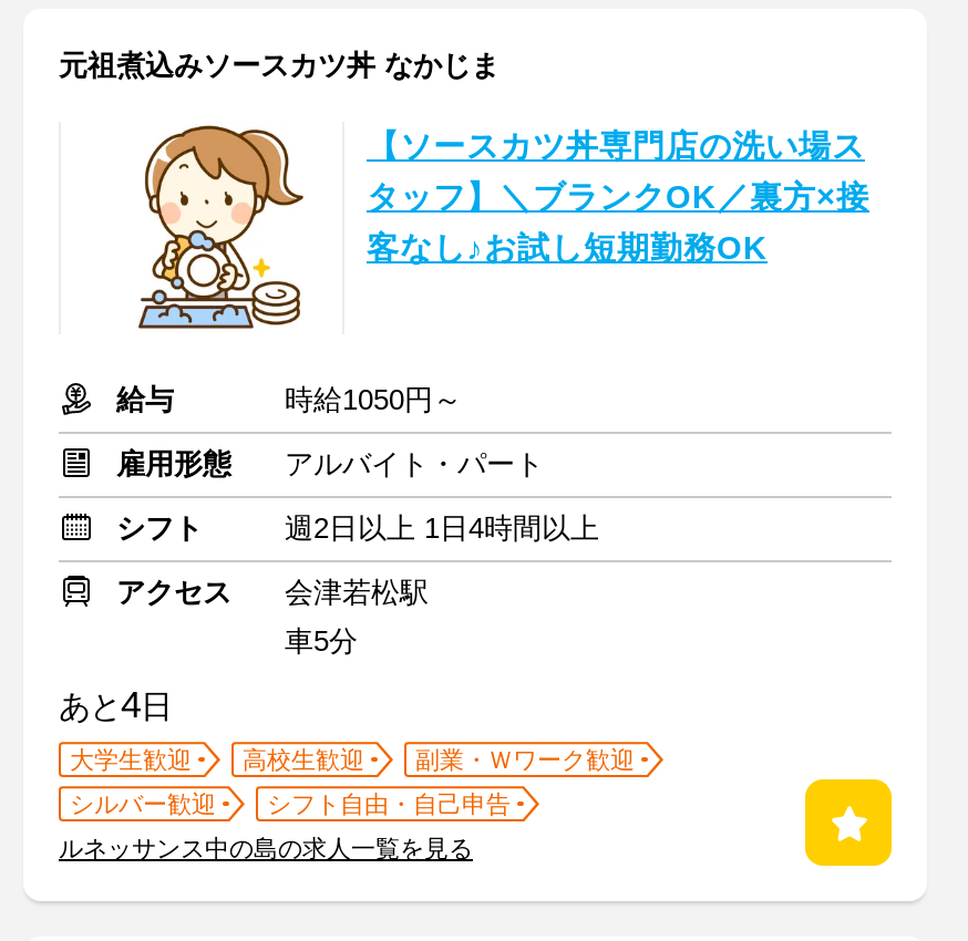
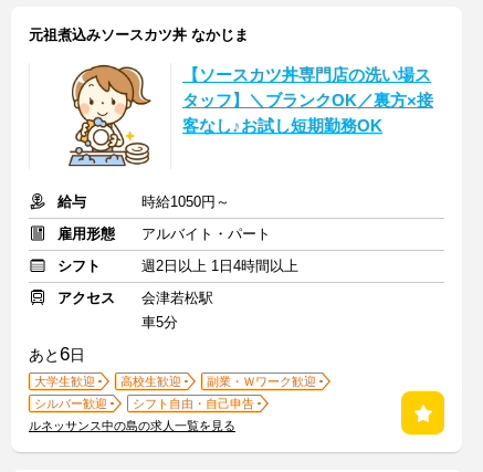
[59,684,172,726] あと4日 -> [29,344,85,365] あと6日

